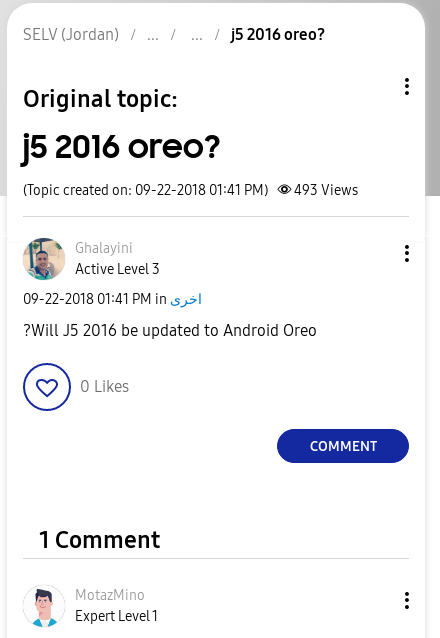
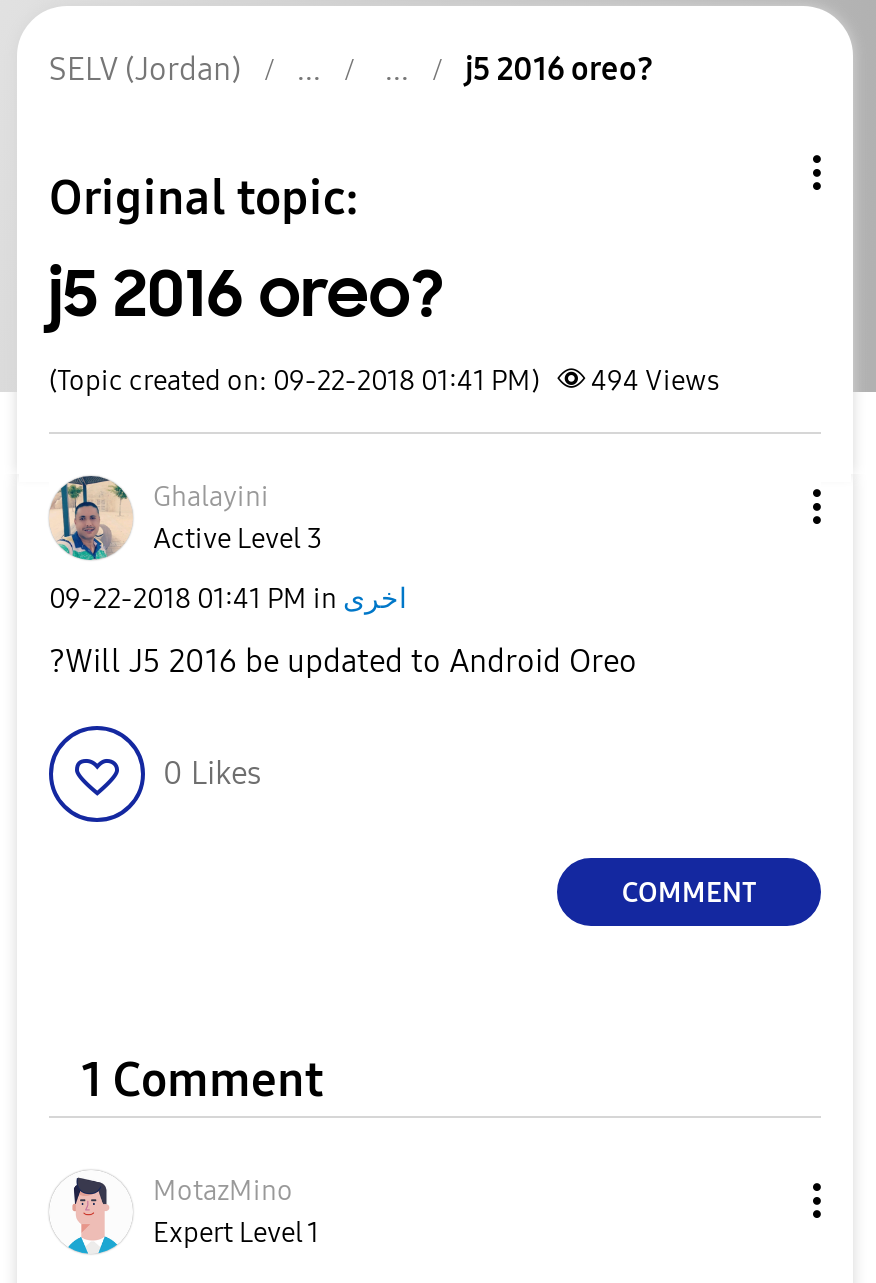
[23,182,358,199] (Topic created on: 09-22-2018 01:41 PM) 493 Views -> [49,364,719,398] (Topic created on: 09-22-2018 01:41 PM) 494 Views

